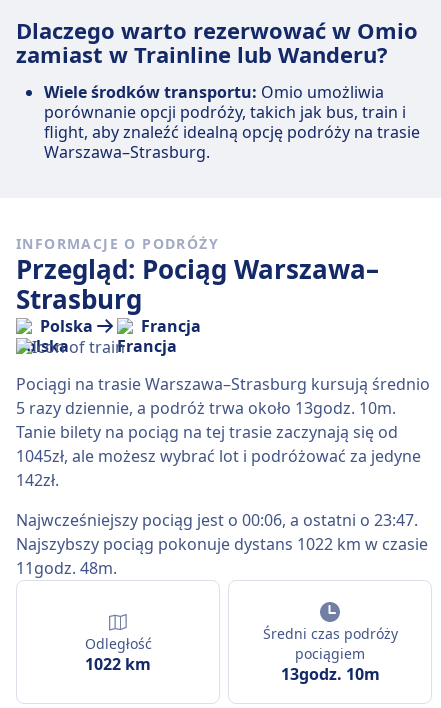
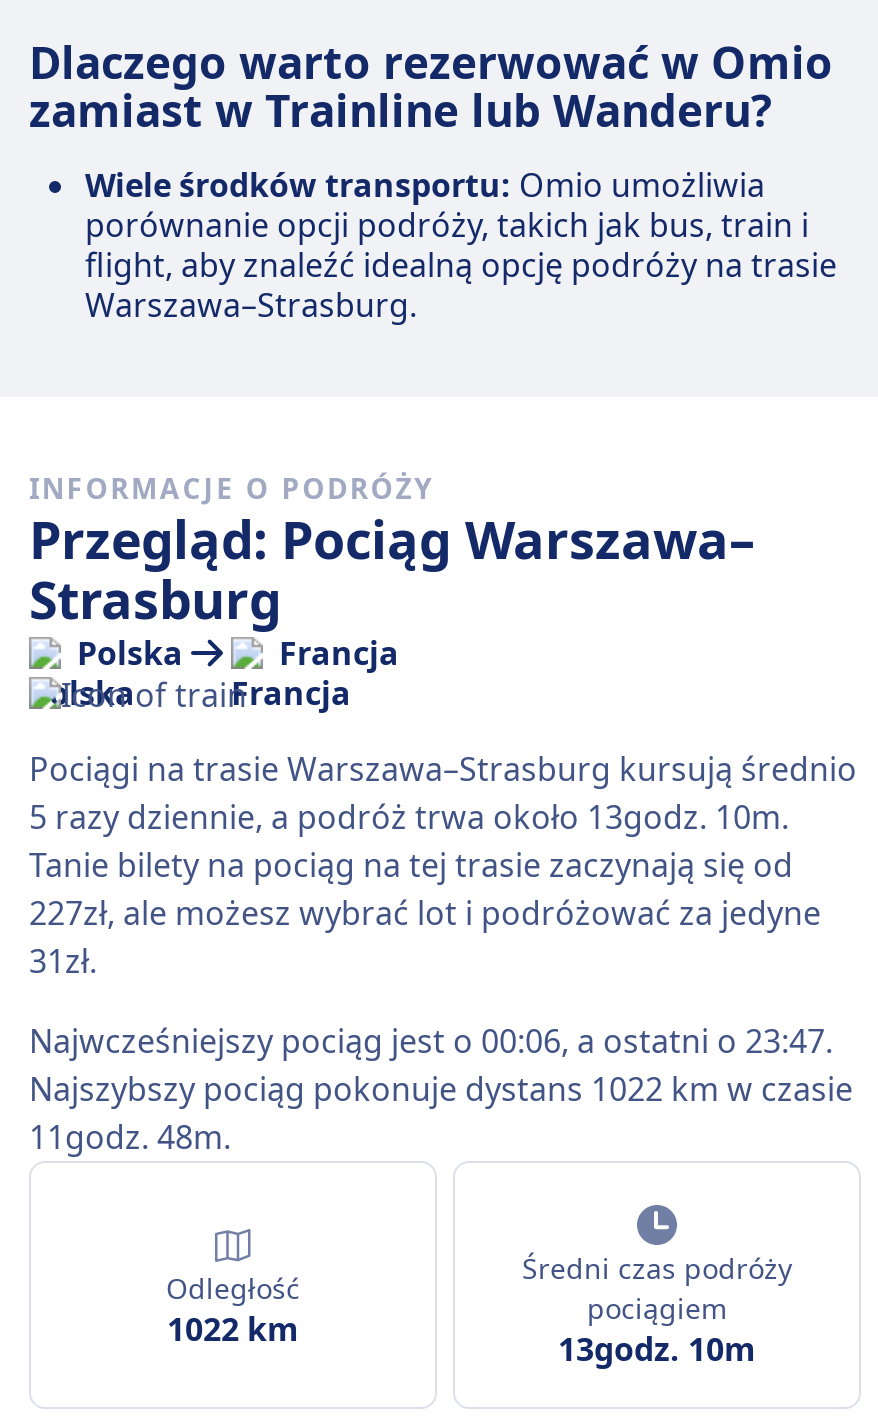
[16,445,421,491] 1045zł, ale możesz wybrać lot i podróżować za jedyne | 142zł. -> [29,891,821,983] 227zł, ale możesz wybrać lot i podróżować za jedyne | 31zł.

